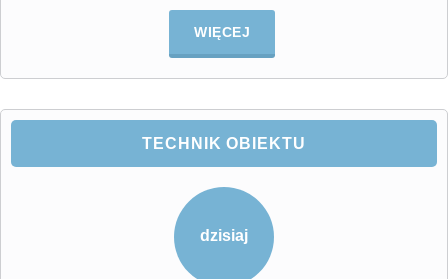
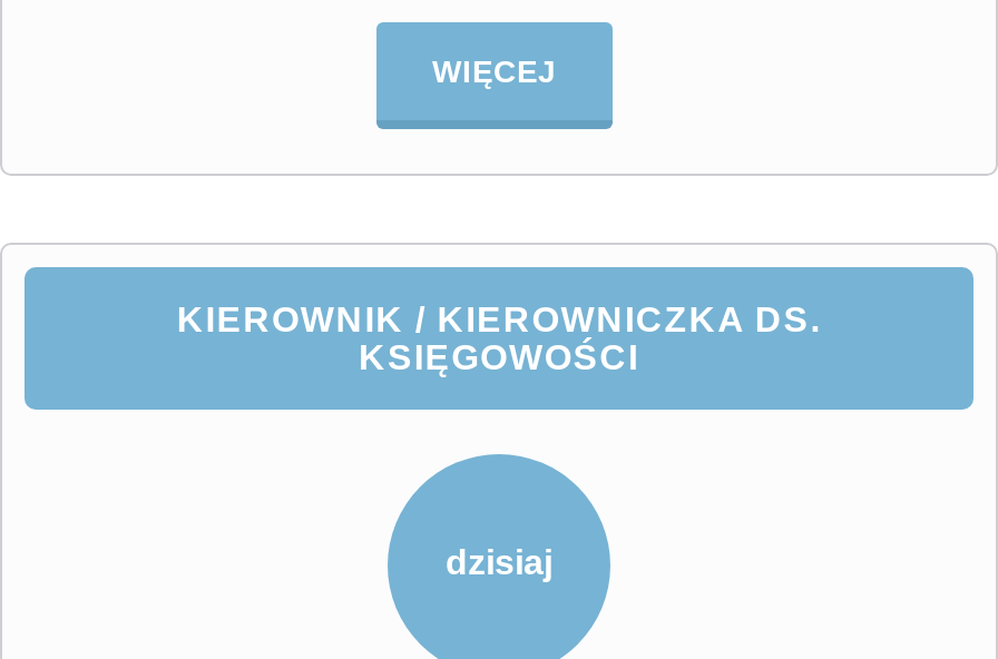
[142,135,306,152] TECHNIK OBIEKTU -> [177,301,821,376] KIEROWNIK / KIEROWNICZKA DS. | KSIĘGOWOŚCI

